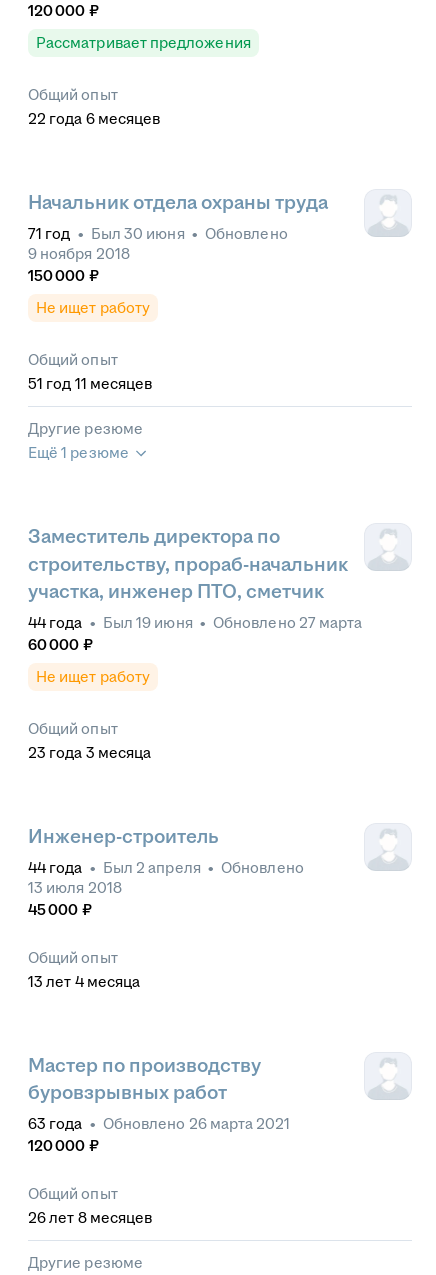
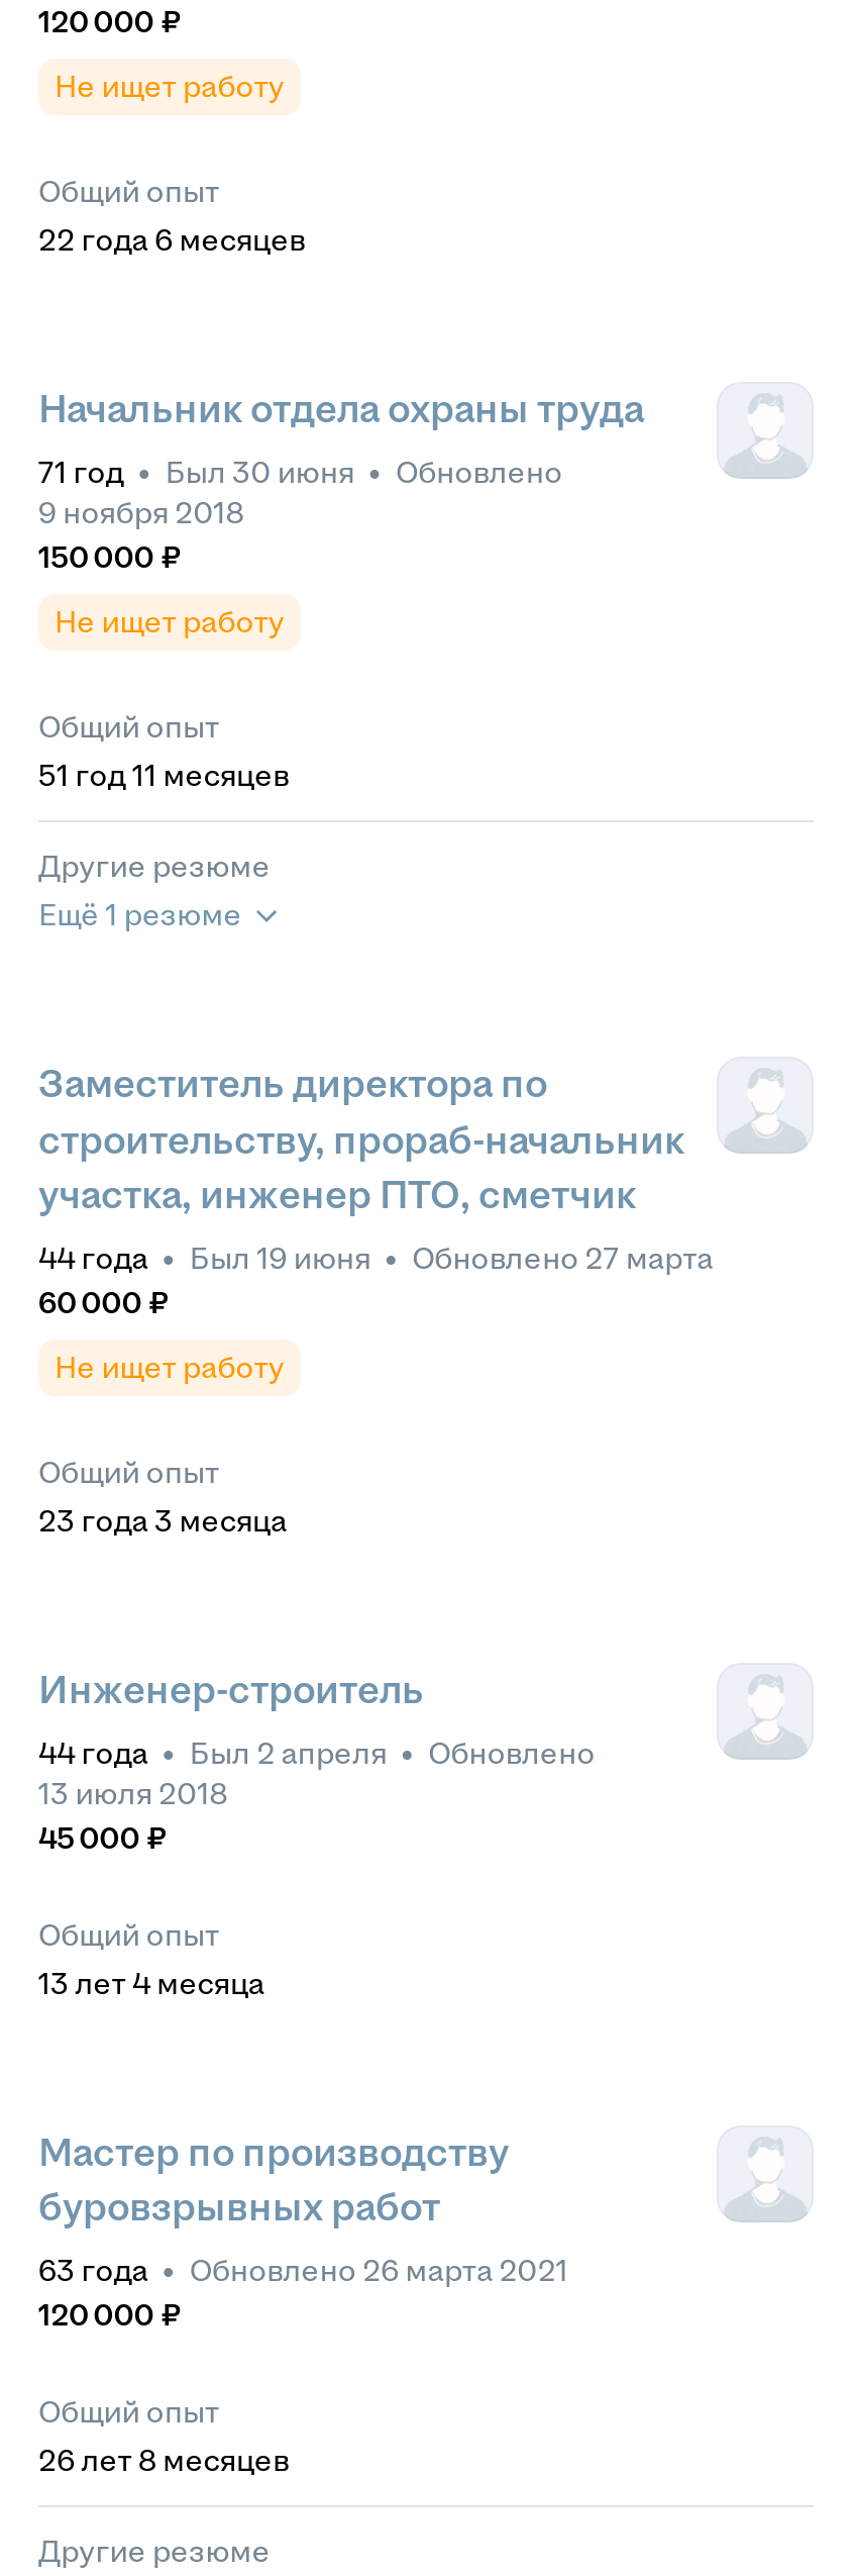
[36,34,251,51] Рассматривает предложения -> [55,70,285,104] Не ищет работу

